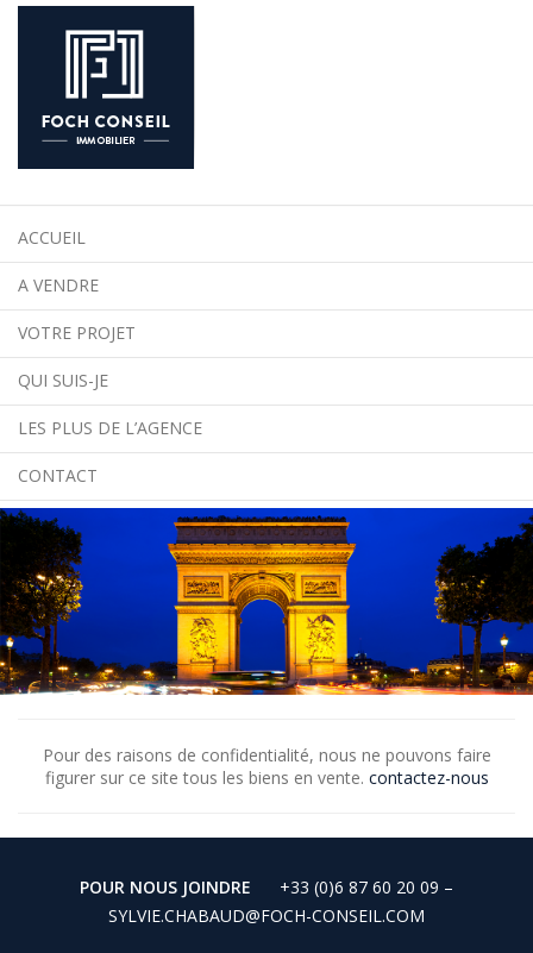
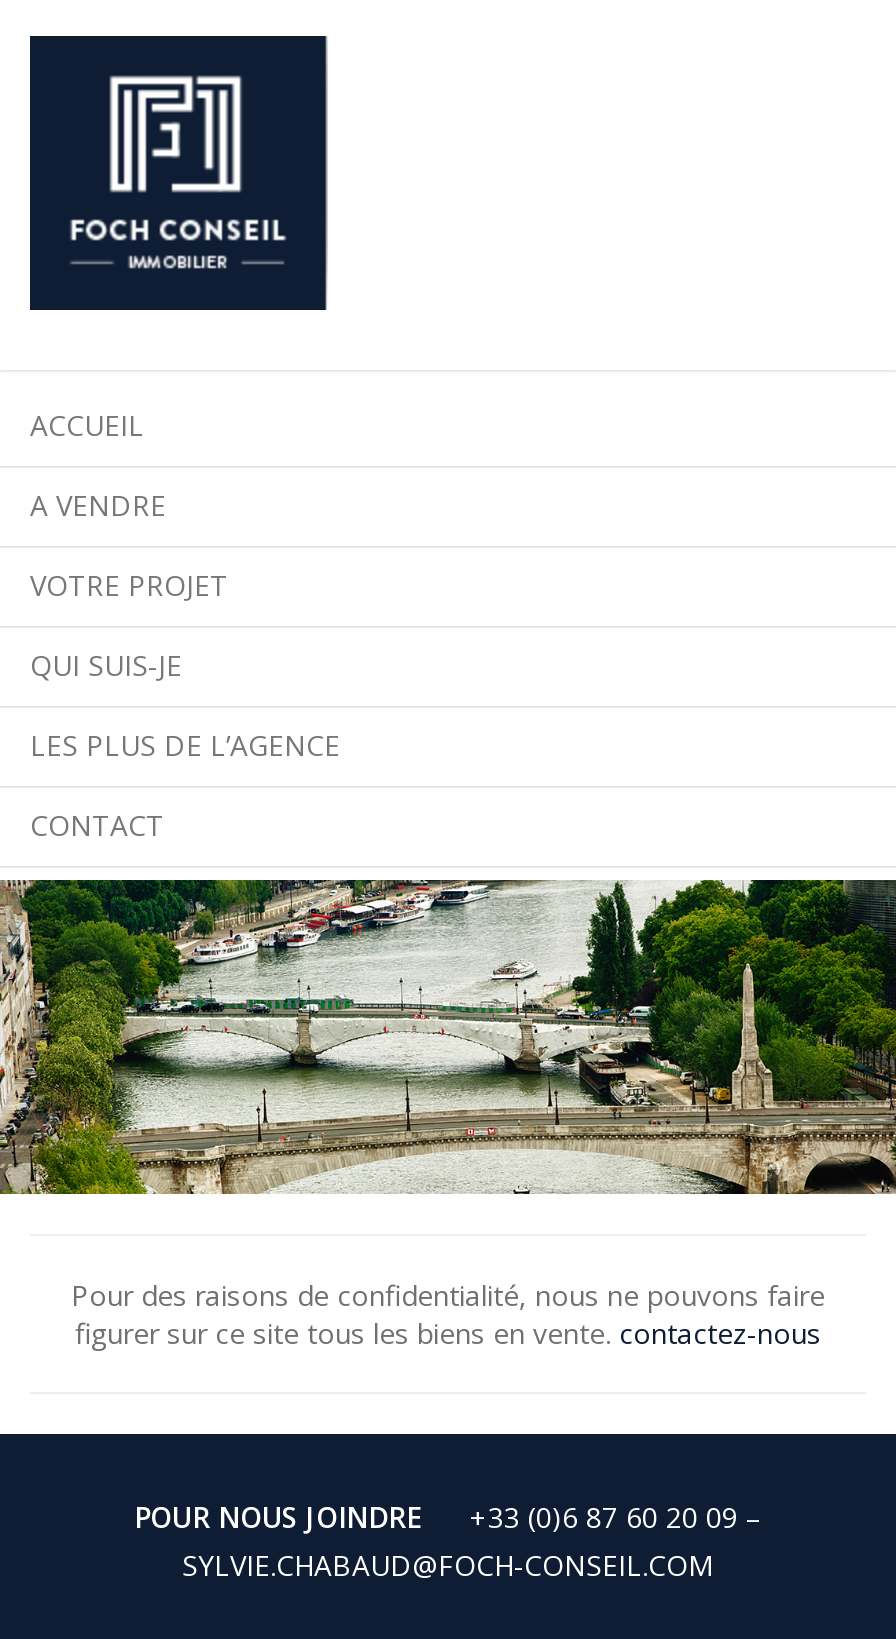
[4,507,529,696] [image] -> [6,878,890,1196] [image]

